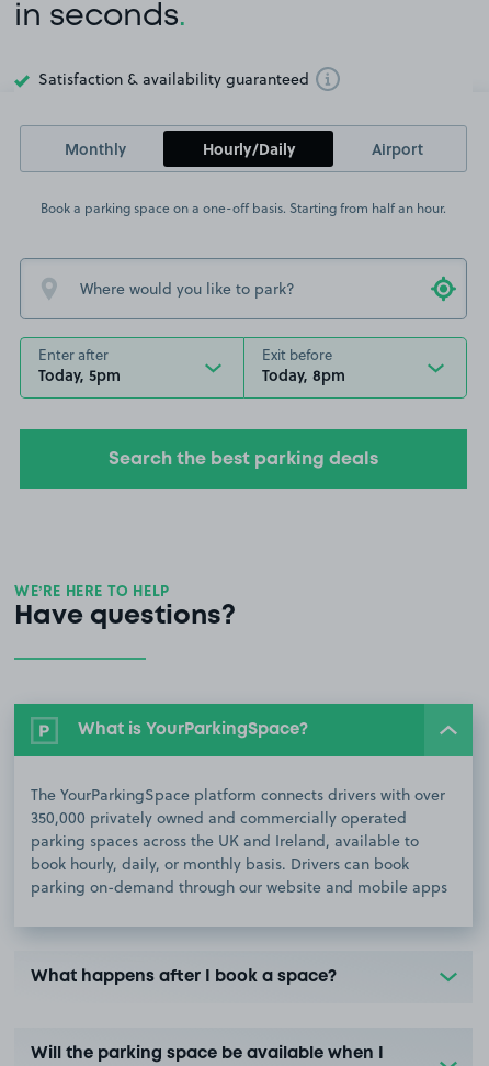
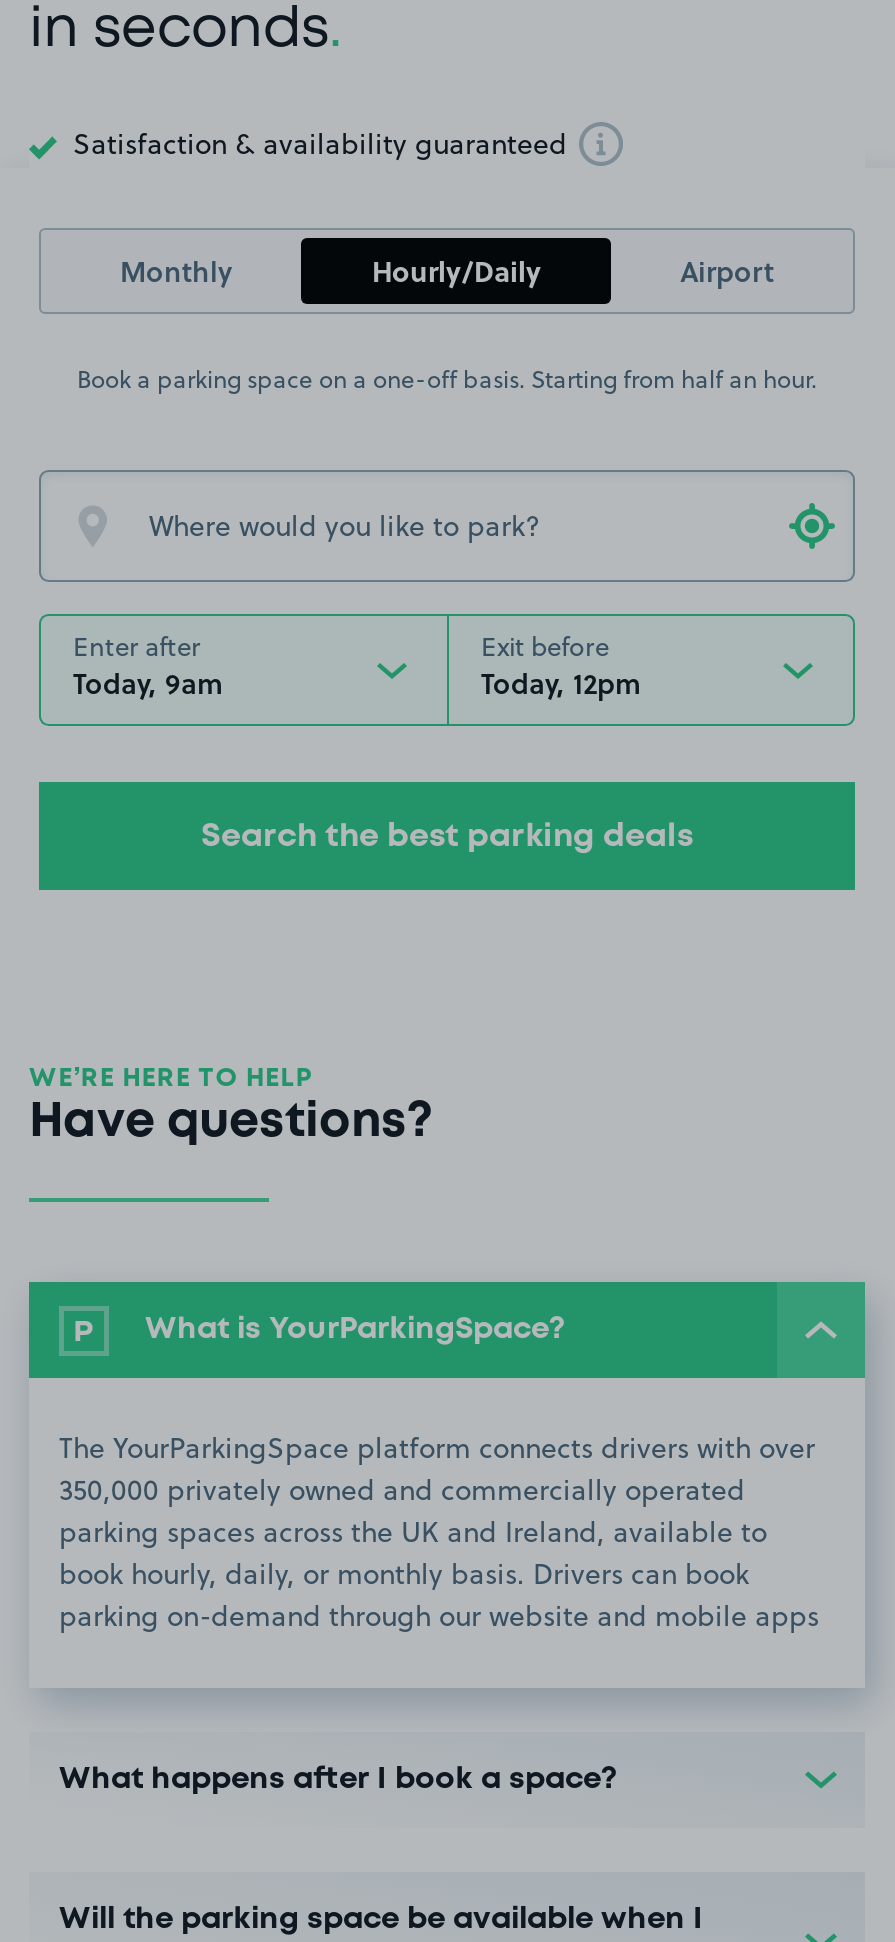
[38,363,121,386] Today, 5pm -> [73,662,223,704] Today, 9am
[262,363,345,386] Today, 8pm -> [481,662,641,704] Today, 12pm

